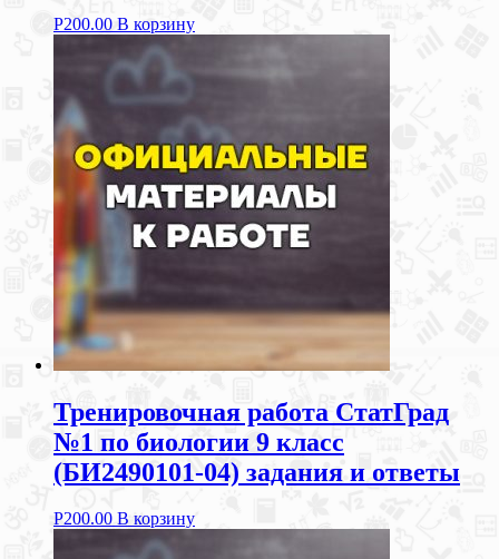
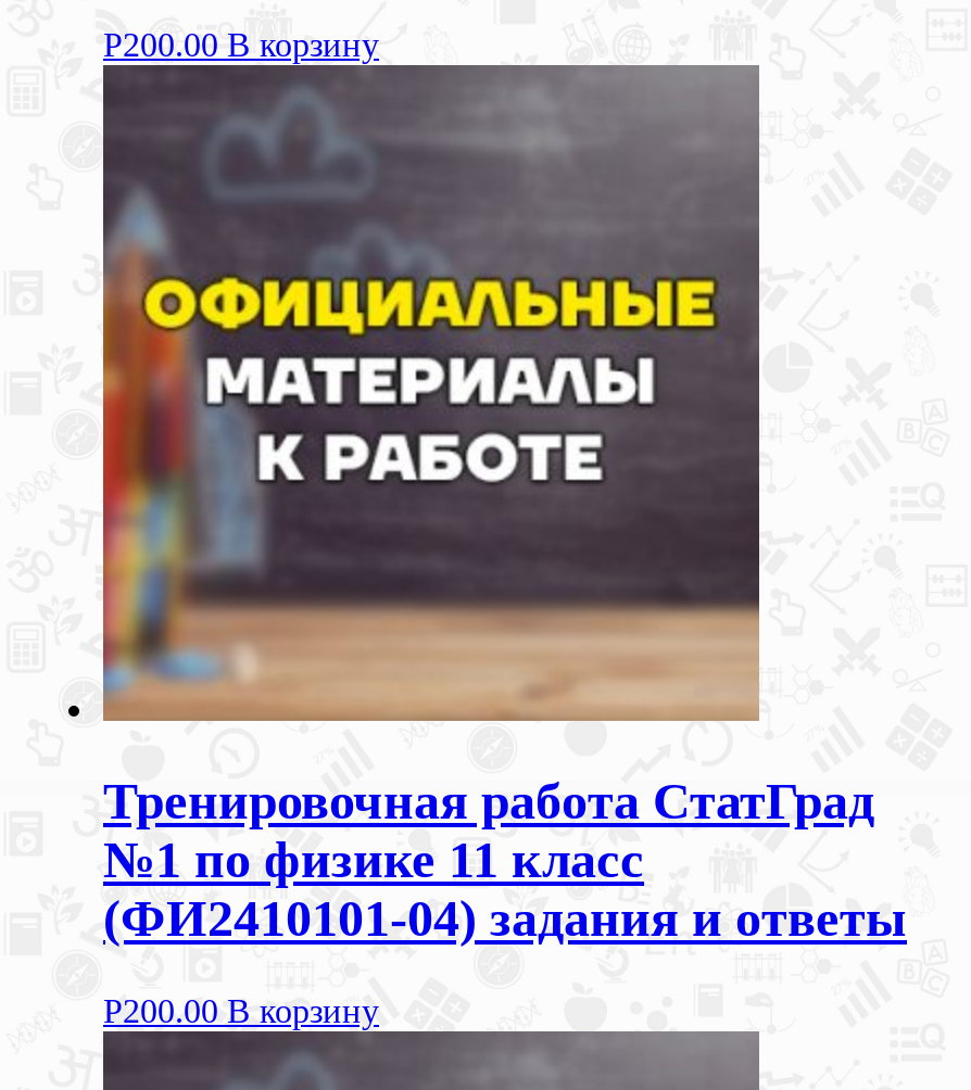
[53,427,344,456] №1 по биологии 9 класс -> [103,833,644,889] №1 по физике 11 класс
[53,457,460,486] (БИ2490101-04) задания и ответы -> [103,892,907,948] (ФИ2410101-04) задания и ответы

